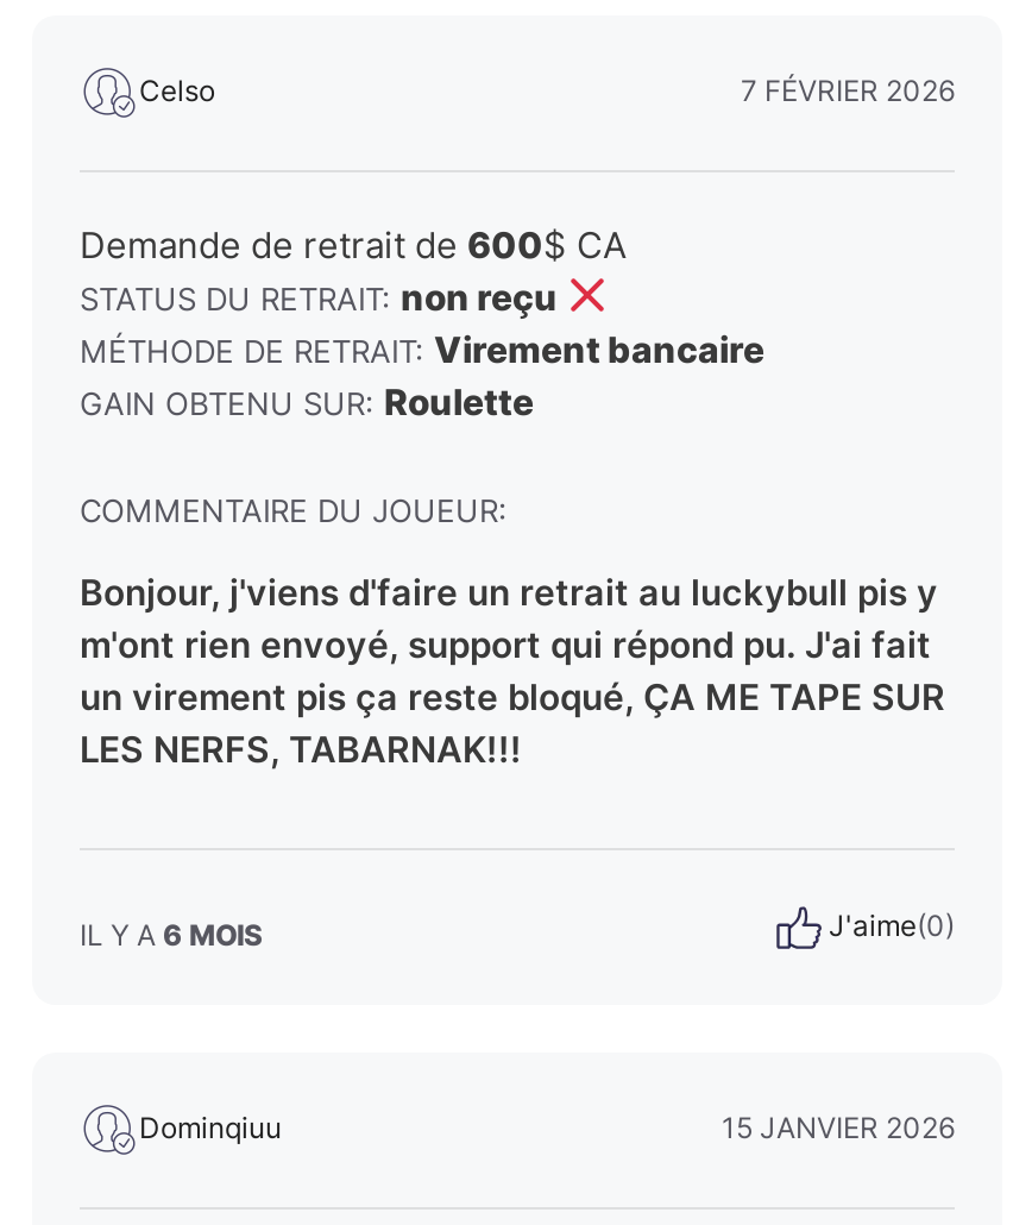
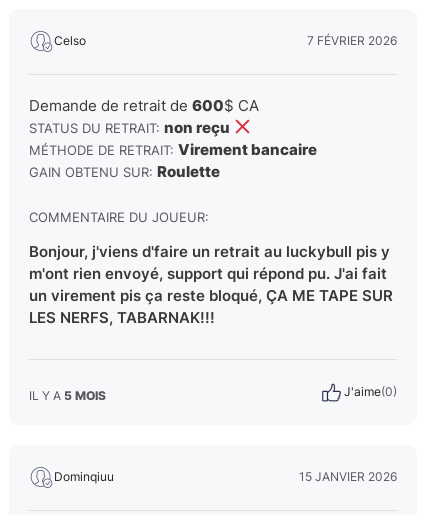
[80,916,263,952] IL Y A 6 MOIS -> [29,388,106,403] IL Y A 5 MOIS

